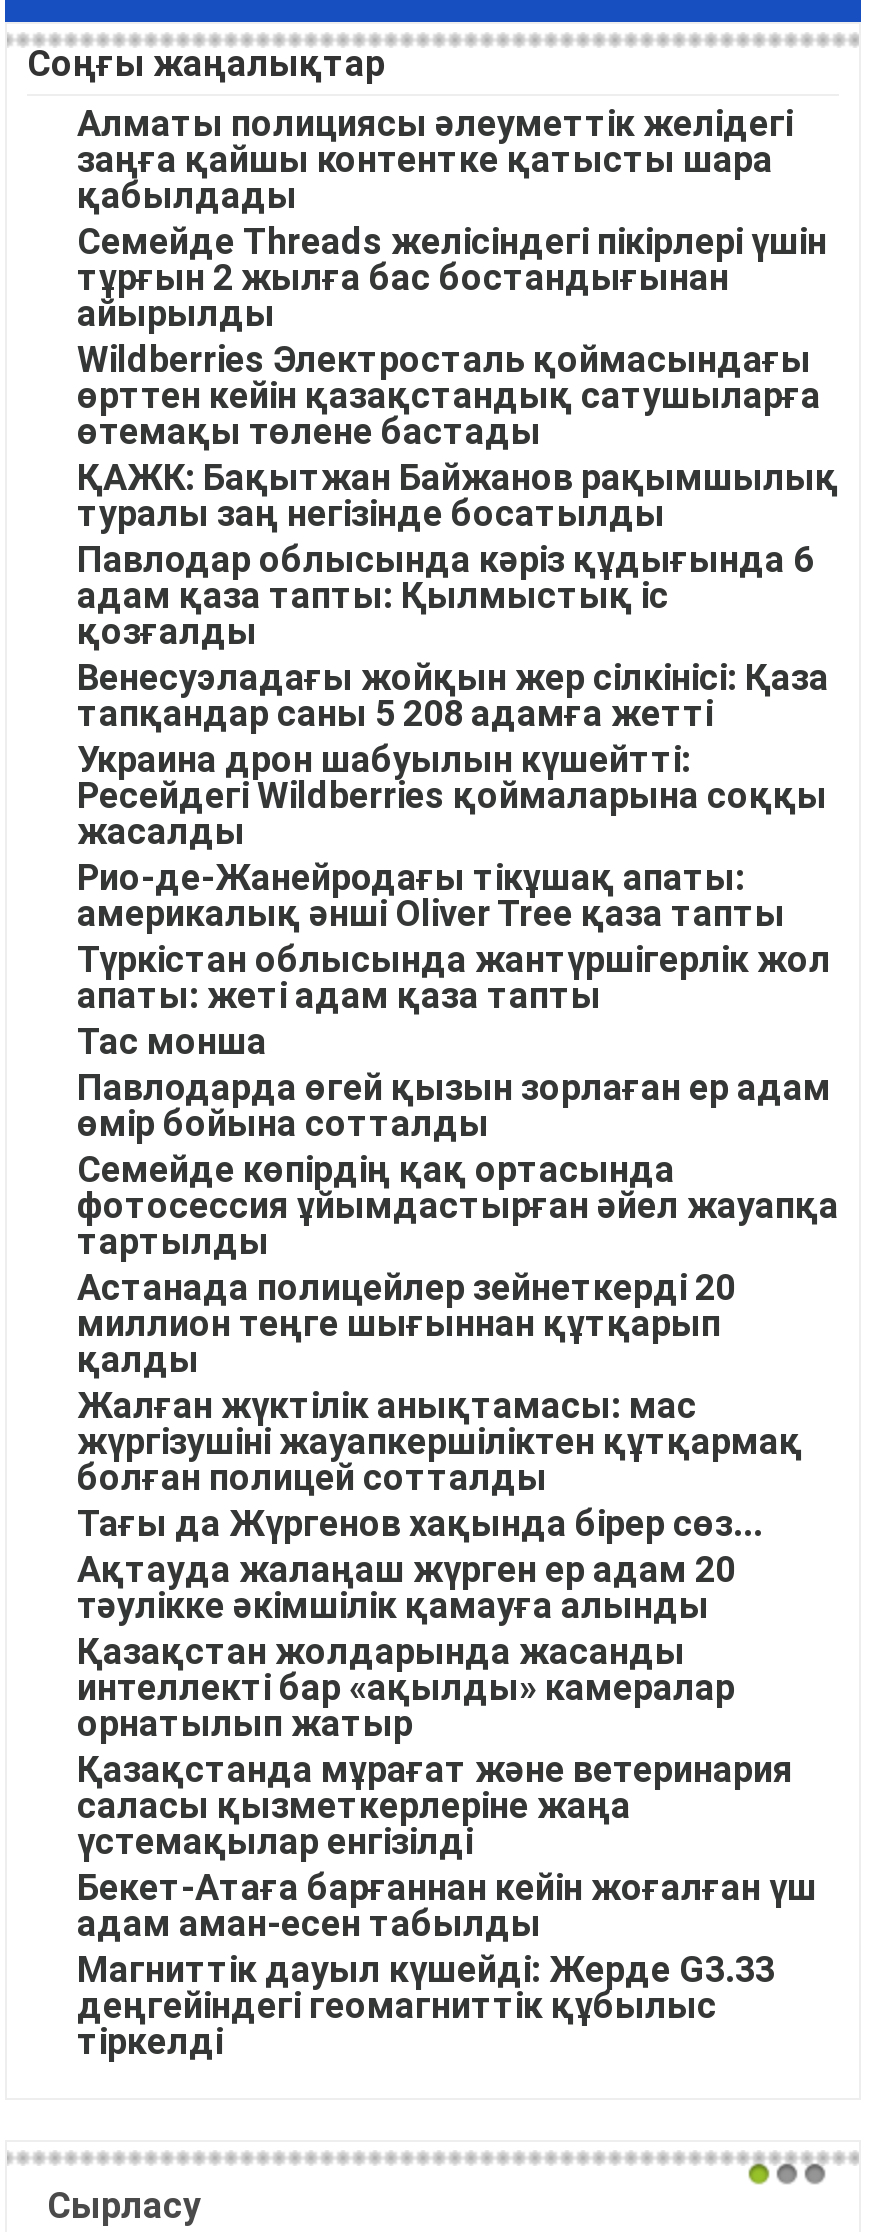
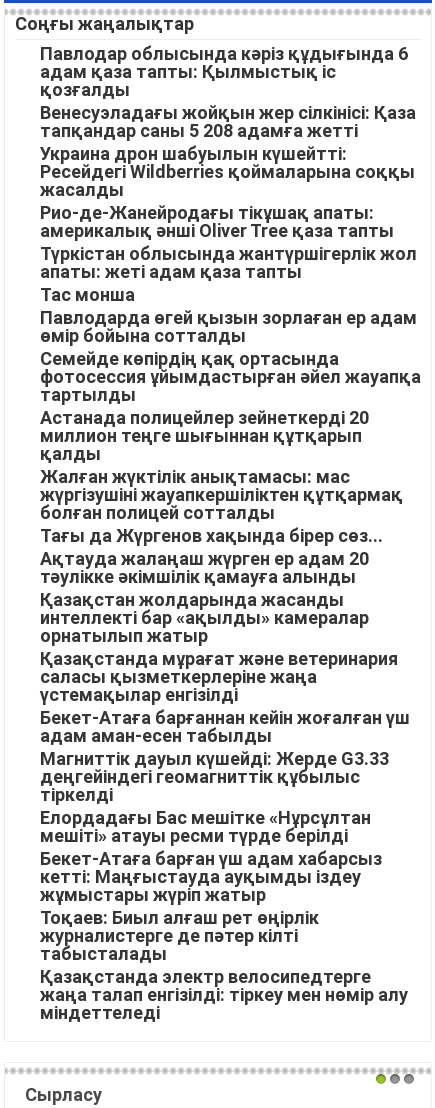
[77,103,839,535] Алматы полициясы әлеуметтік желідегі | заңға қайшы контентке қатысты шара | қабылдады | Семейде Threads желісіндегі пікірлері үшін | тұрғын 2 жылға бас бостандығынан | айырылды | Wildberries Электросталь қоймасындағы | өрттен кейін қазақстандық сатушыларға | өтемақы төлене бастады | ҚАЖК: Бақытжан Байжанов рақымшылық | туралы заң негізінде босатылды -> none
moved [77,539,839,2063] -> [40,43,421,805]: Павлодар облысында кәріз құдығында 6 | адам қаза тапты: Қылмыстық іс | қозғалды | ... | деңгейіндегі геомагниттік құбылыс | тіркелді
none -> [40,807,408,1023] Елордадағы Бас мешітке «Нұрсұлтан | мешіті» атауы ресми түрде берілді | Бекет-Атаға барған үш адам хабарсыз | кетті: Маңғыстауда ауқымды іздеу | жұмыстары жүріп жатыр | Тоқаев: Биыл алғаш рет өңірлік | журналистерге де пәтер кілті | табысталады | Қазақстанда электр велосипедтерге | жаңа талап енгізілді: тіркеу мен нөмір алу | міндеттеледі

